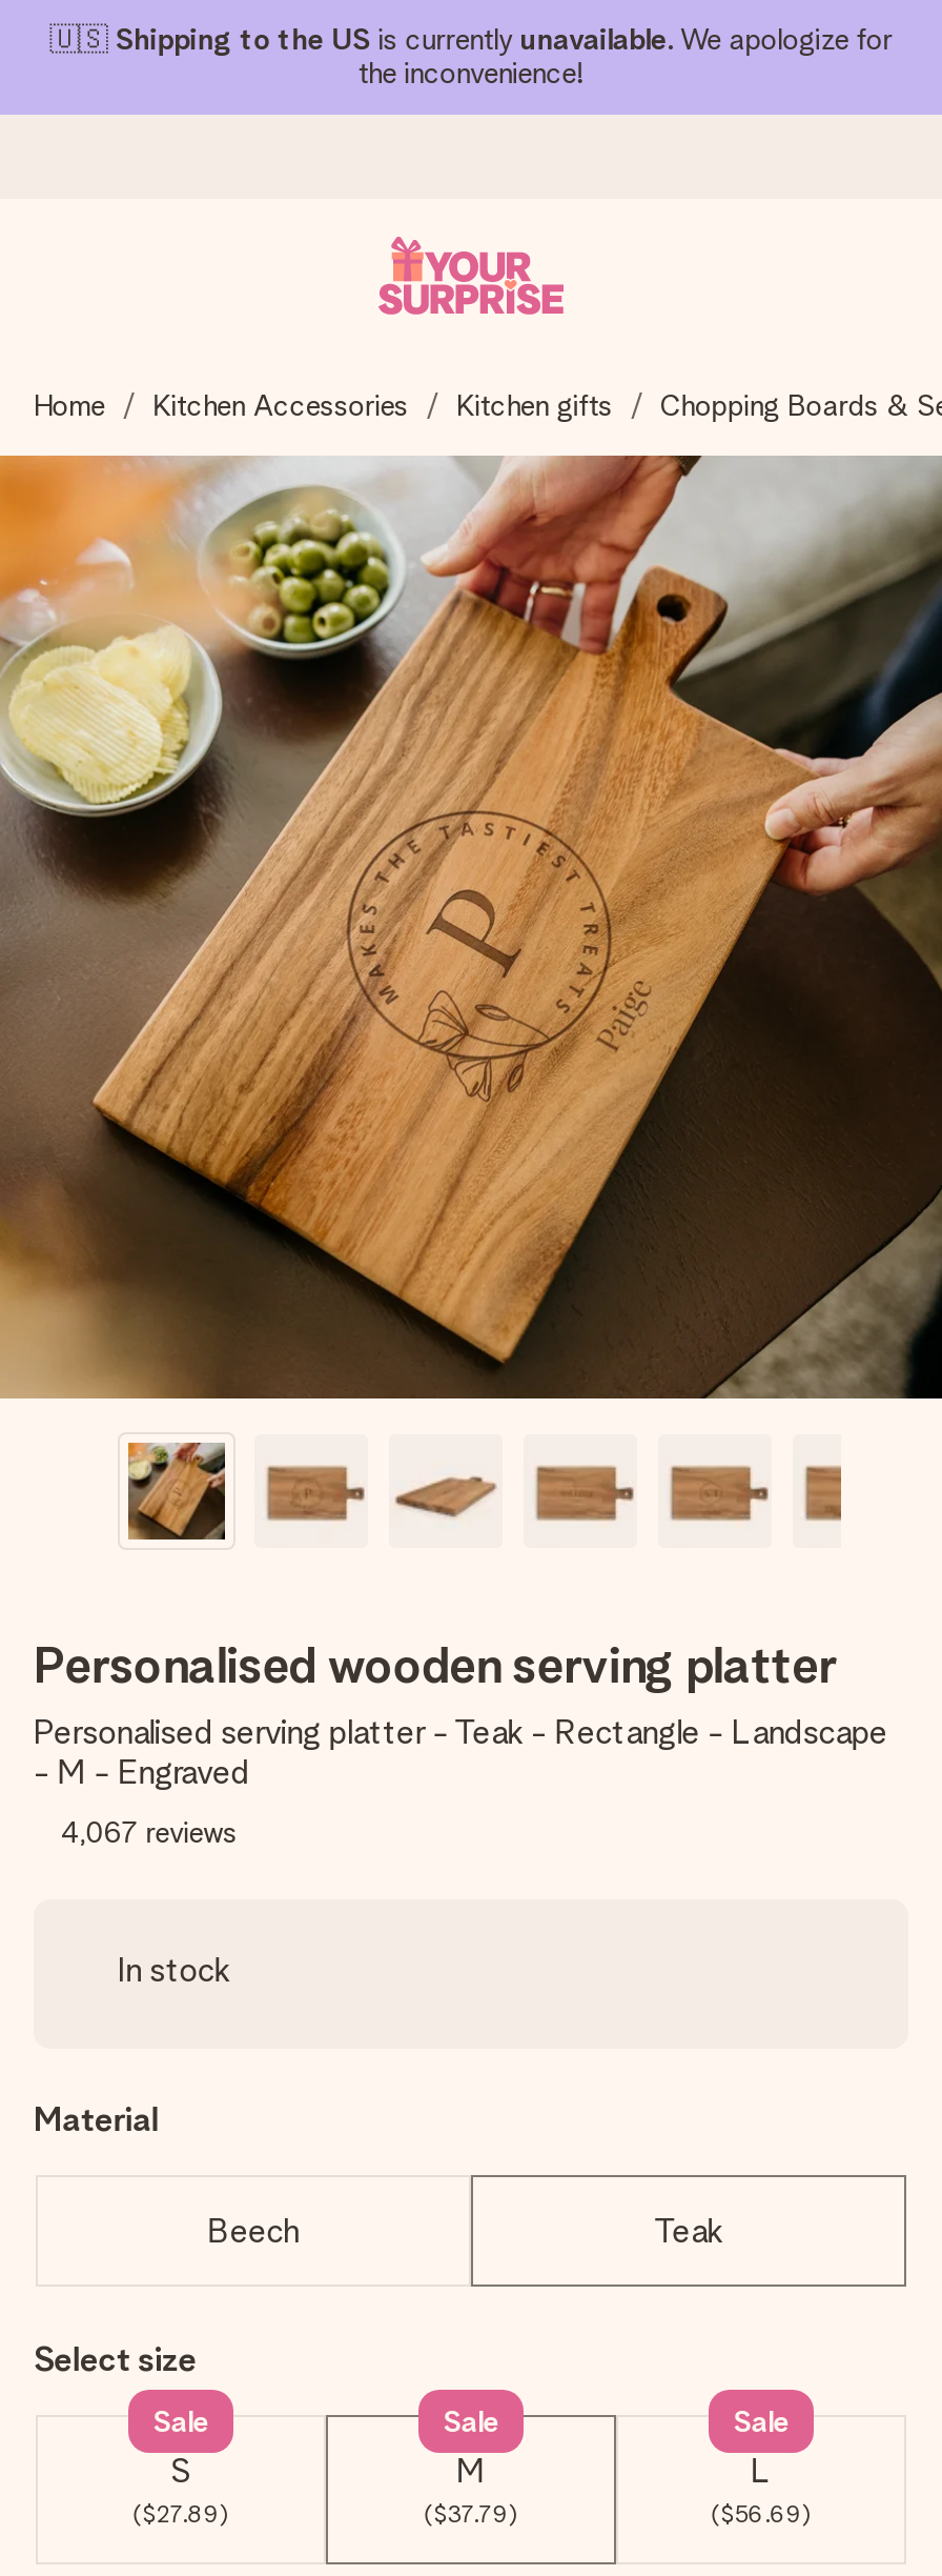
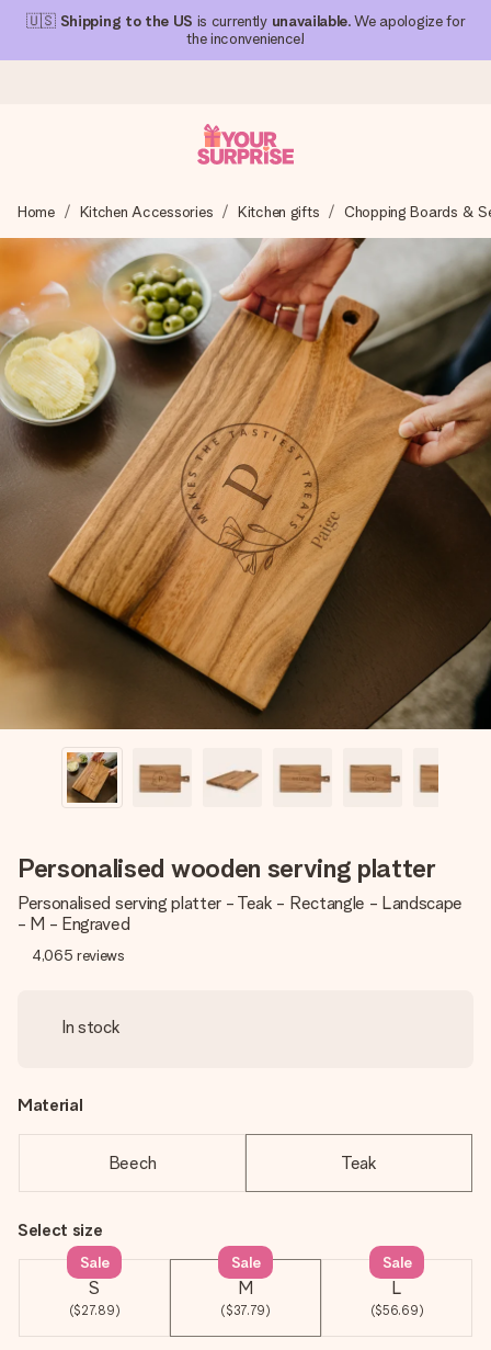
[61,1815,237,1849] 4,067 reviews -> [32,946,125,964] 4,065 reviews

